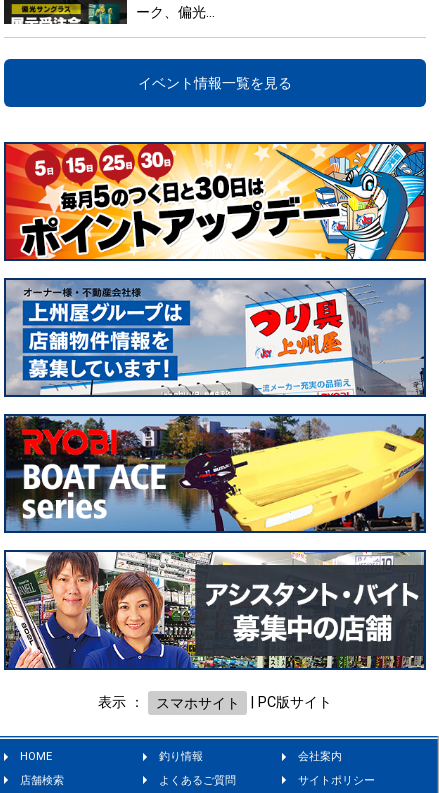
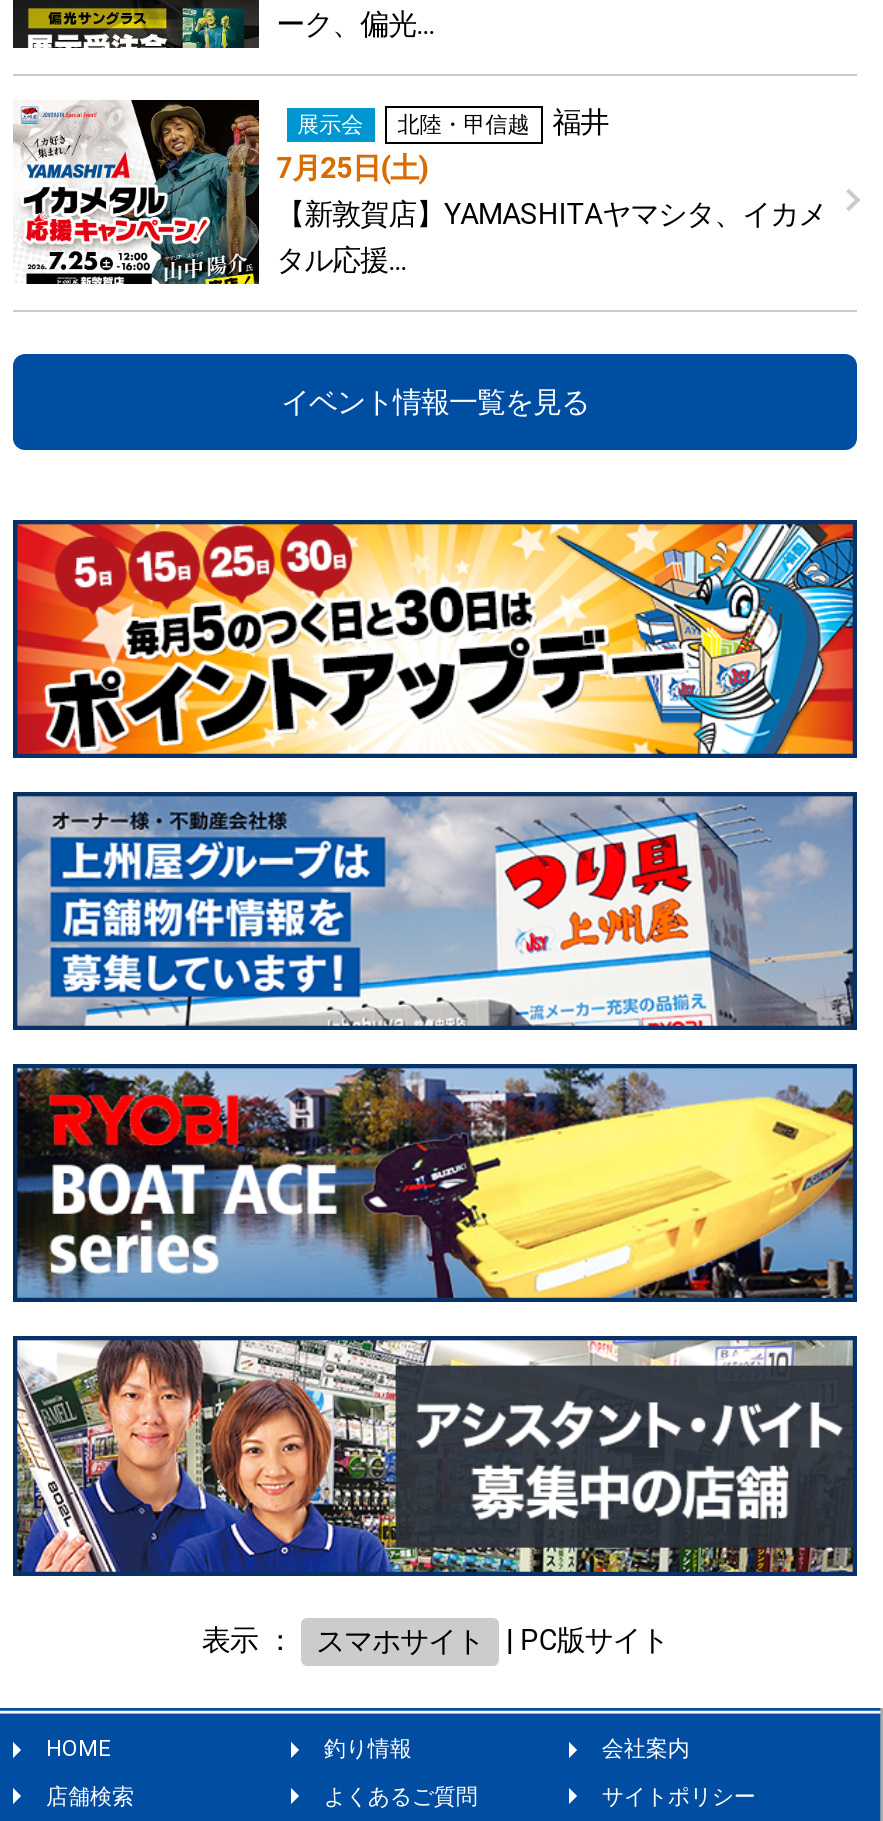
none -> [13,98,826,286] [image] | 展示会 | 北陸・甲信越 | 福井 | 7月25日(土) | 【新敦賀店】YAMASHITAヤマシタ、イカメ | タル応援…

